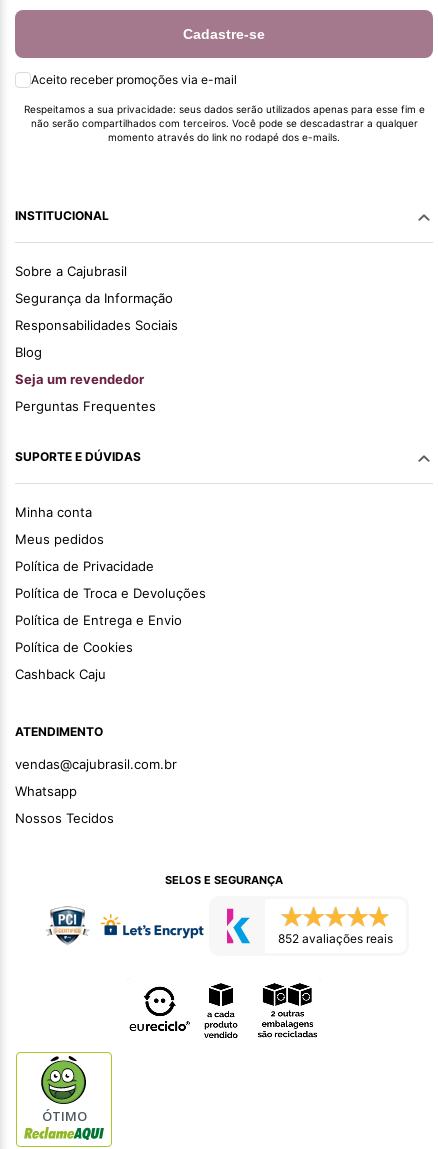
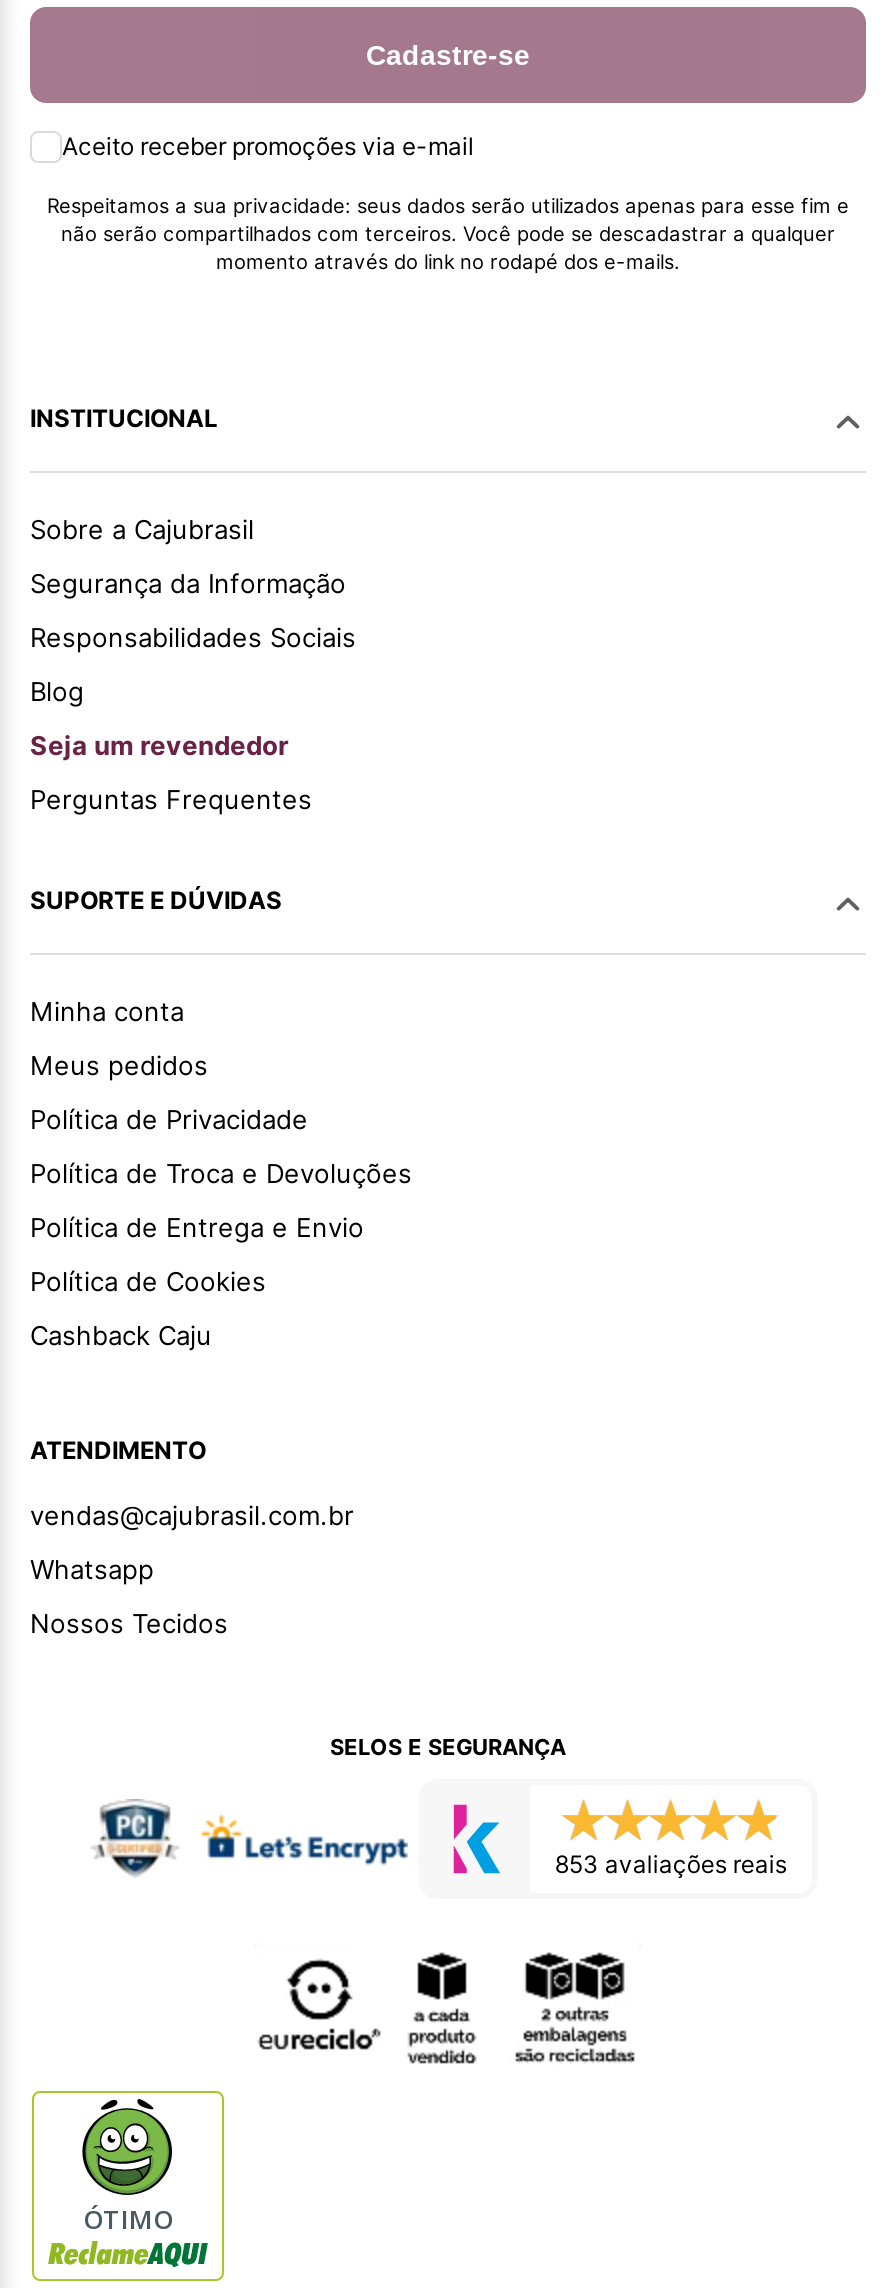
[278,931,393,946] 852 avaliações reais -> [555,1849,787,1879] 853 avaliações reais

